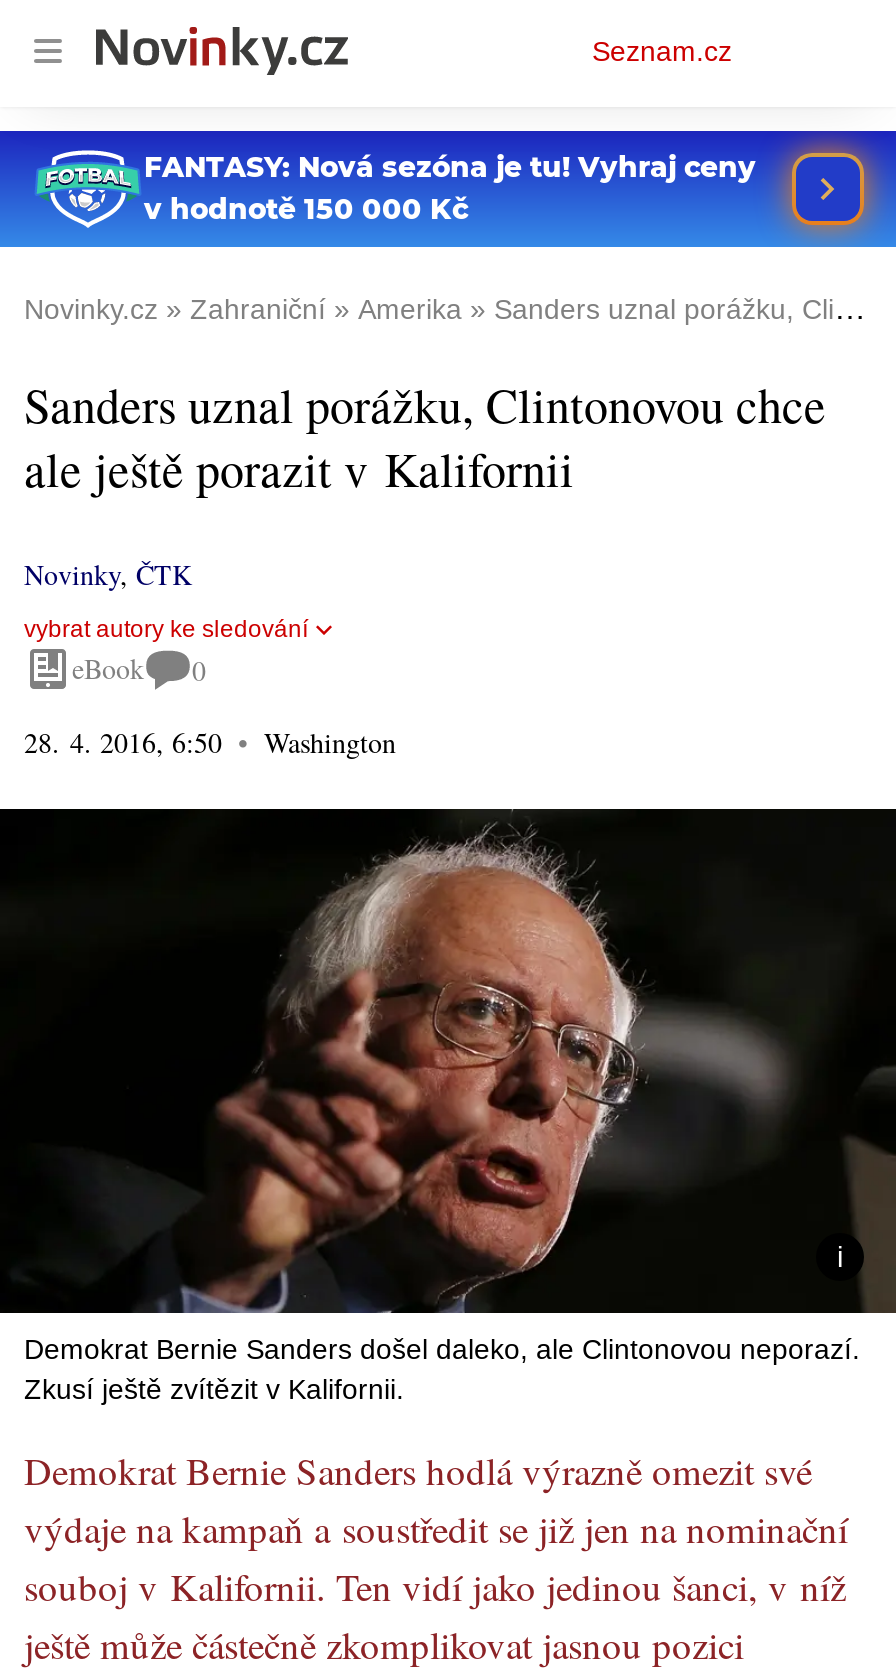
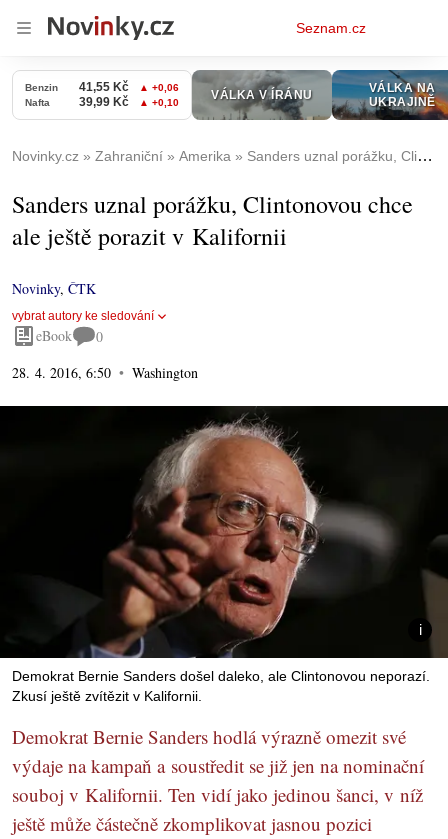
[6,129,890,249] [image] -> [3,68,445,125] [image]

